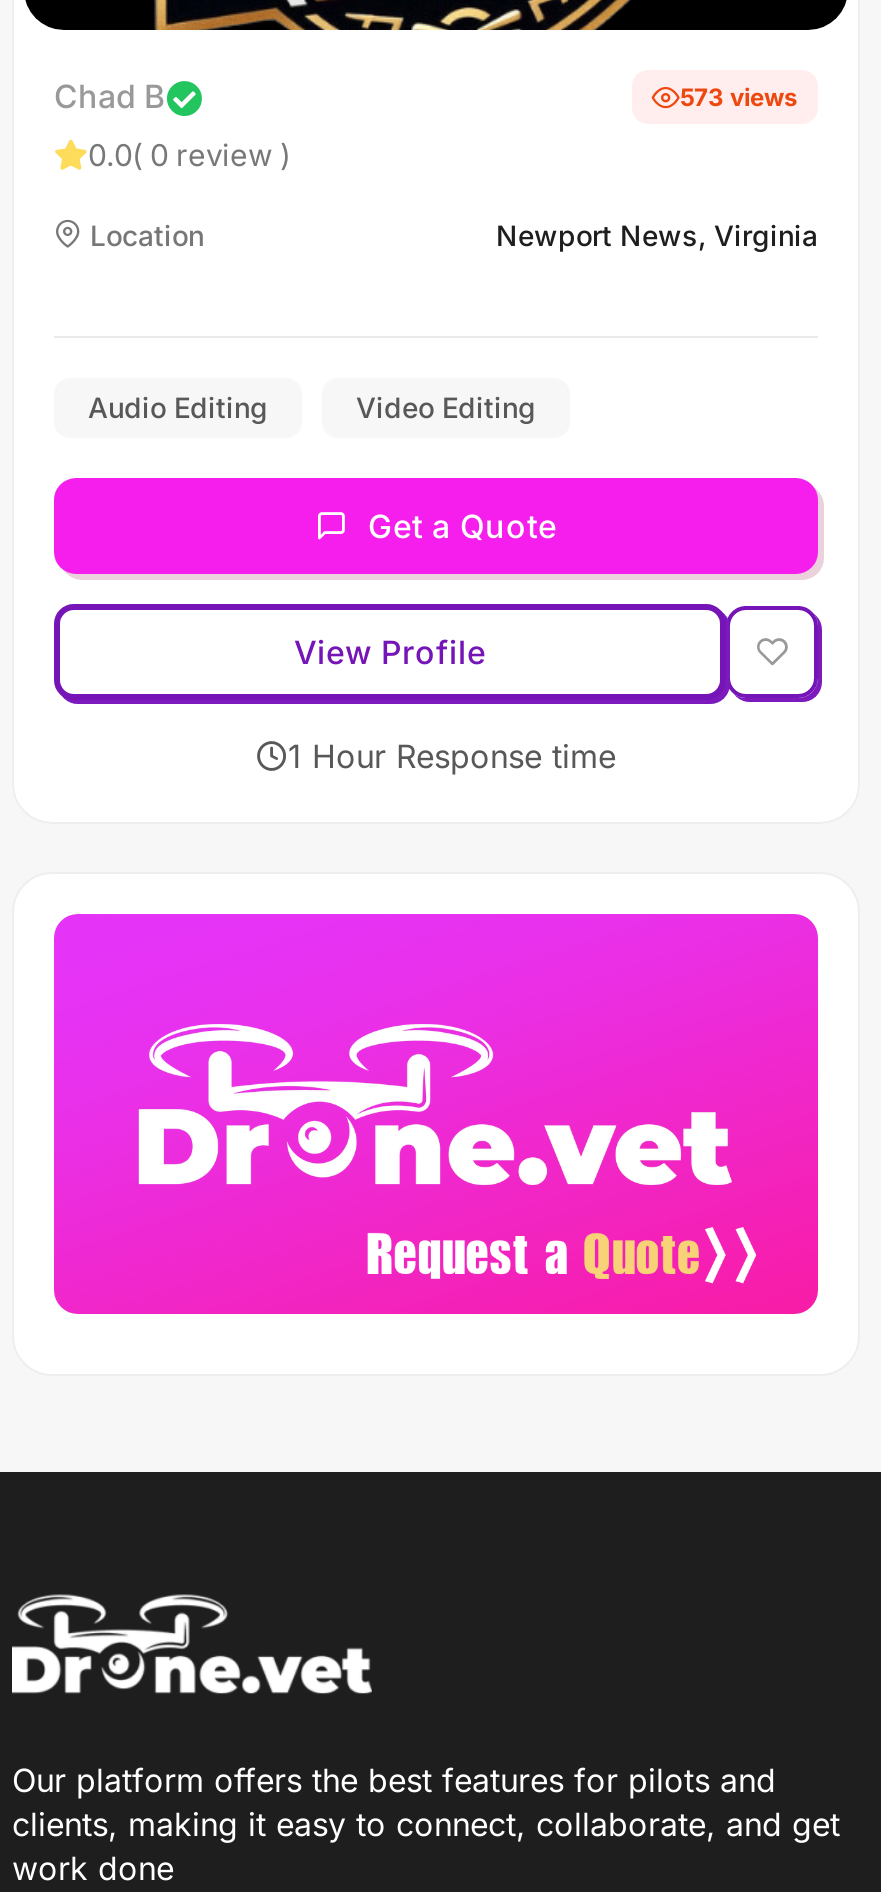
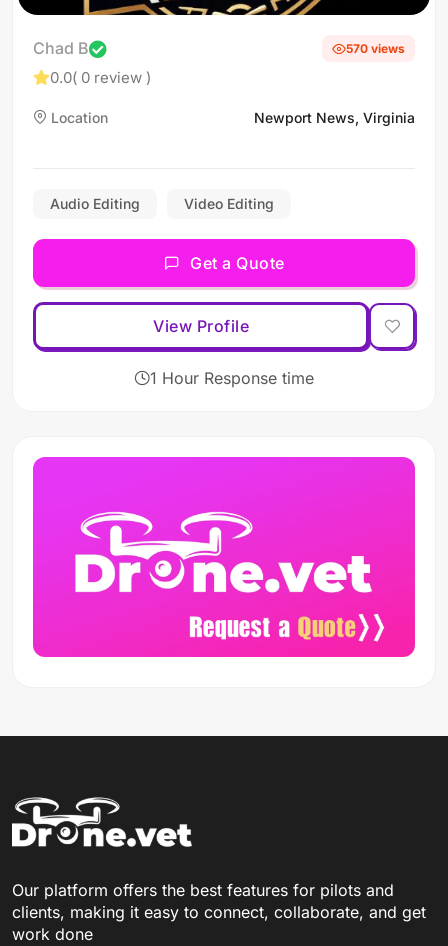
[680,82,798,112] 573 views -> [346,41,405,56] 570 views

